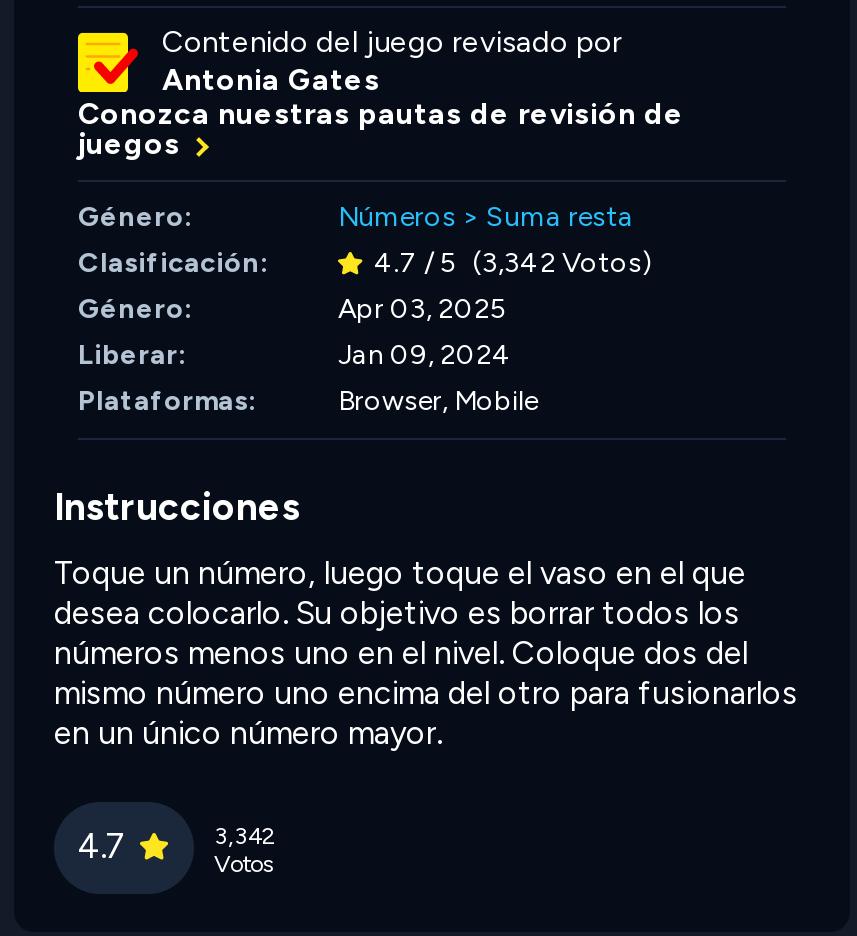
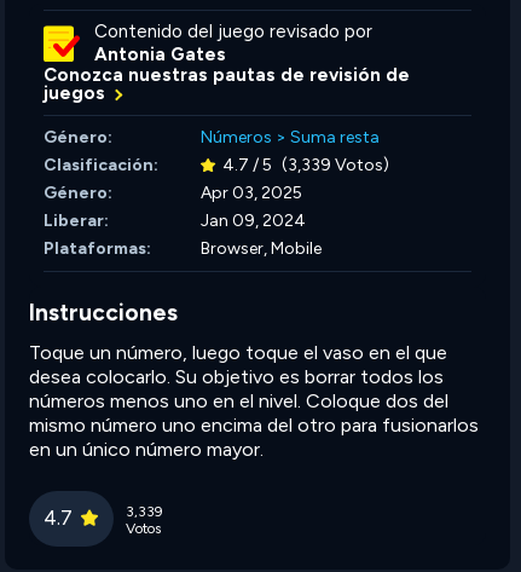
[374,246,652,280] 4.7 / 5 (3,342 Votos) -> [222,155,389,175] 4.7 / 5 (3,339 Votos)
[214,822,276,850] 3,342 -> [126,503,163,520] 3,339

